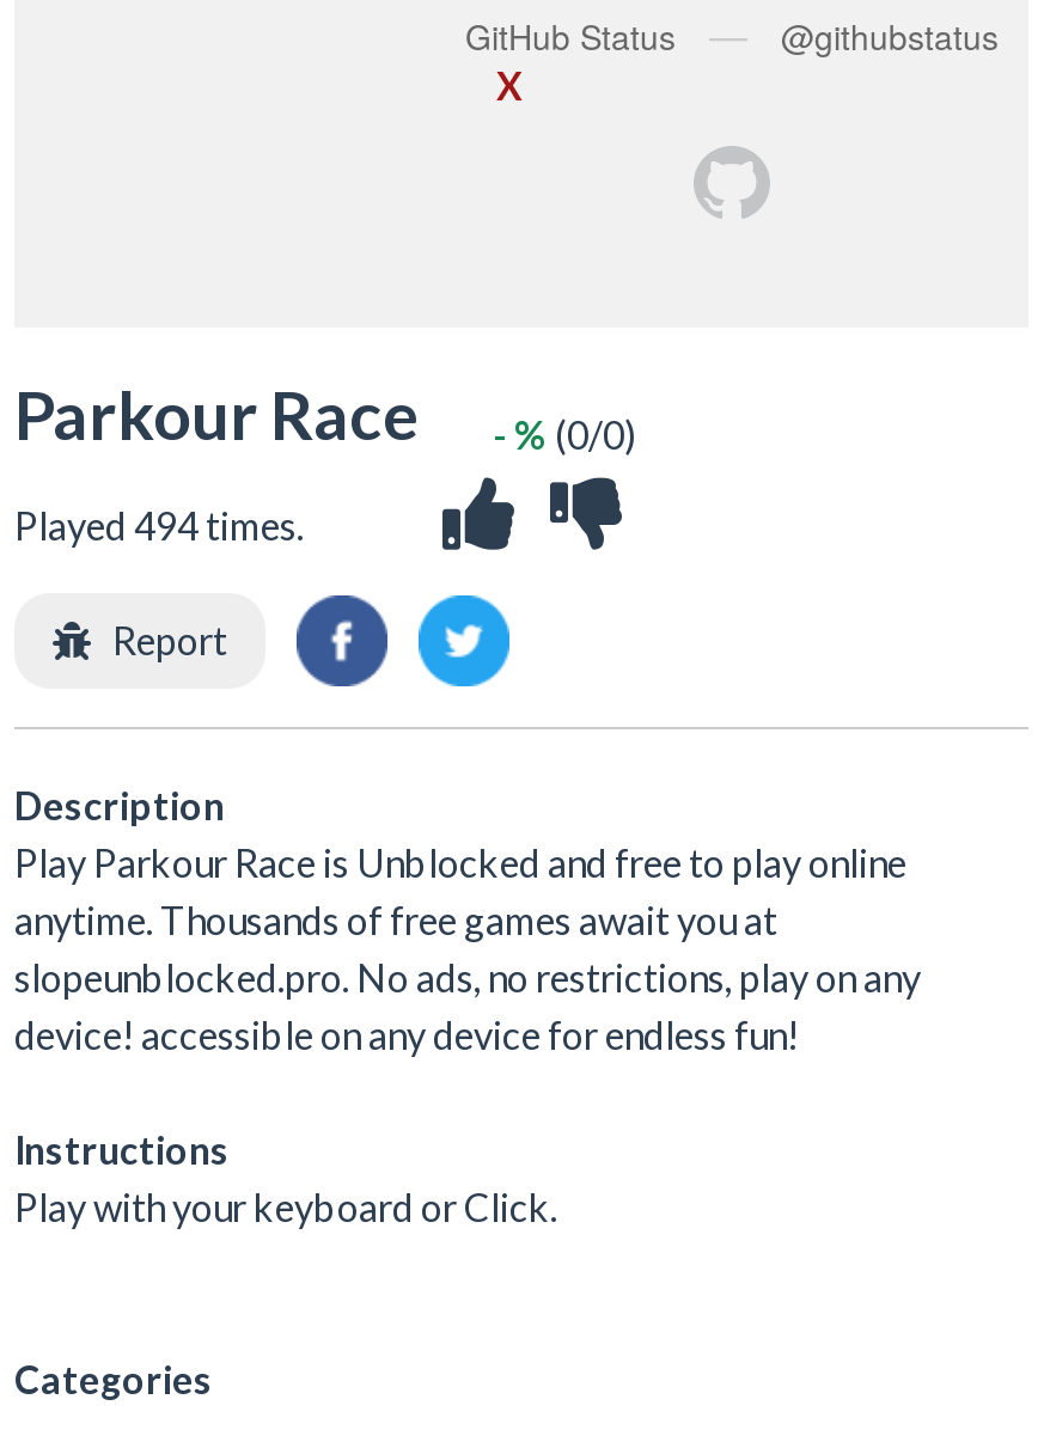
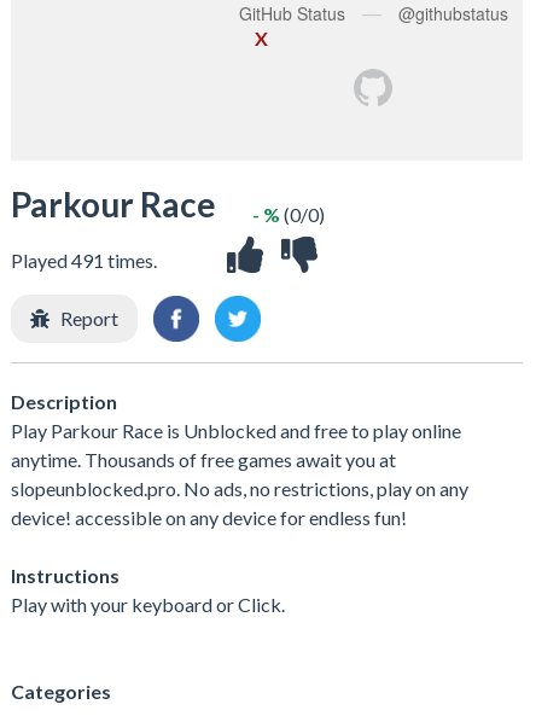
[14,503,304,549] Played 494 times. -> [11,249,157,272] Played 491 times.

